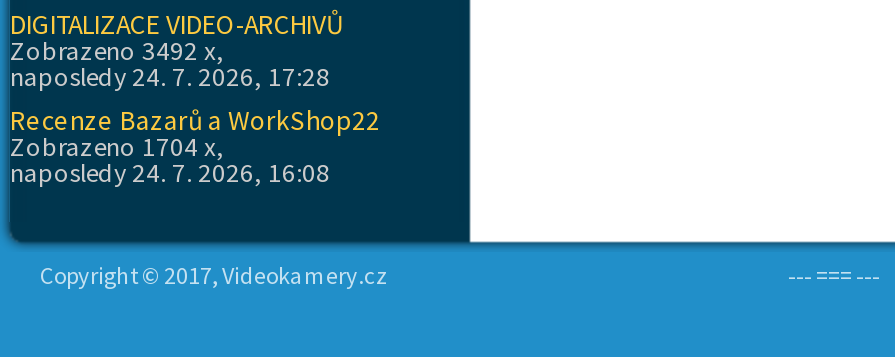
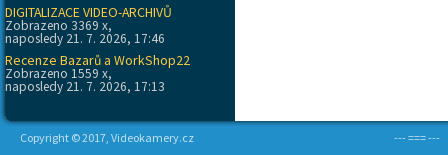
[10,34,224,68] Zobrazeno 3492 x, -> [5,17,112,34] Zobrazeno 3369 x,
[10,60,330,94] naposledy 24. 7. 2026, 17:28 -> [5,30,165,47] naposledy 21. 7. 2026, 17:46
[10,130,224,164] Zobrazeno 1704 x, -> [5,65,112,82] Zobrazeno 1559 x,
[10,156,330,190] naposledy 24. 7. 2026, 16:08 -> [5,78,165,95] naposledy 21. 7. 2026, 17:13

